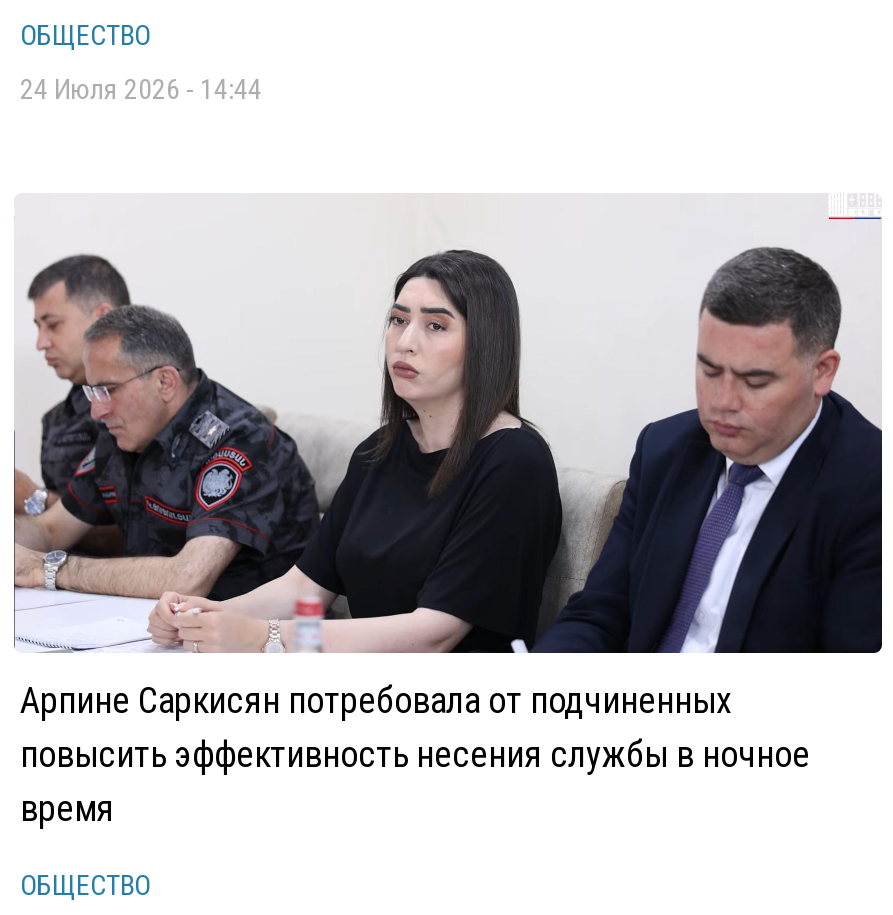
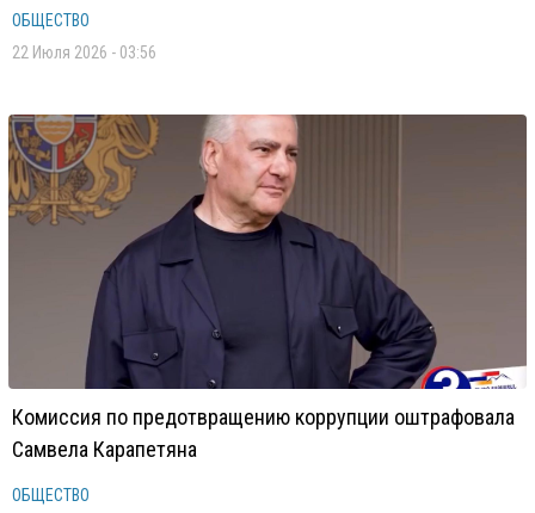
[20,73,262,105] 24 Июля 2026 - 14:44 -> [12,43,156,62] 22 Июля 2026 - 03:56
[14,195,884,829] [image] | Арпине Саркисян потребовала от подчиненных | повысить эффективность несения службы в ночное | время -> [7,113,528,462] [image] | Комиссия по предотвращению коррупции оштрафовала | Самвела Карапетяна

